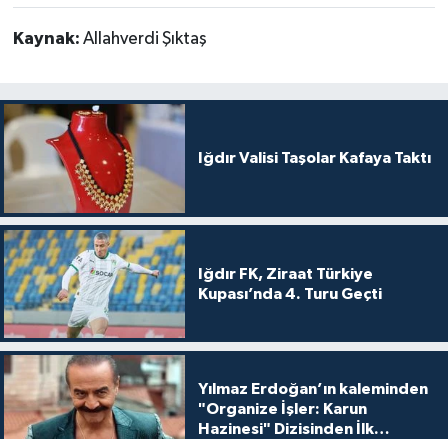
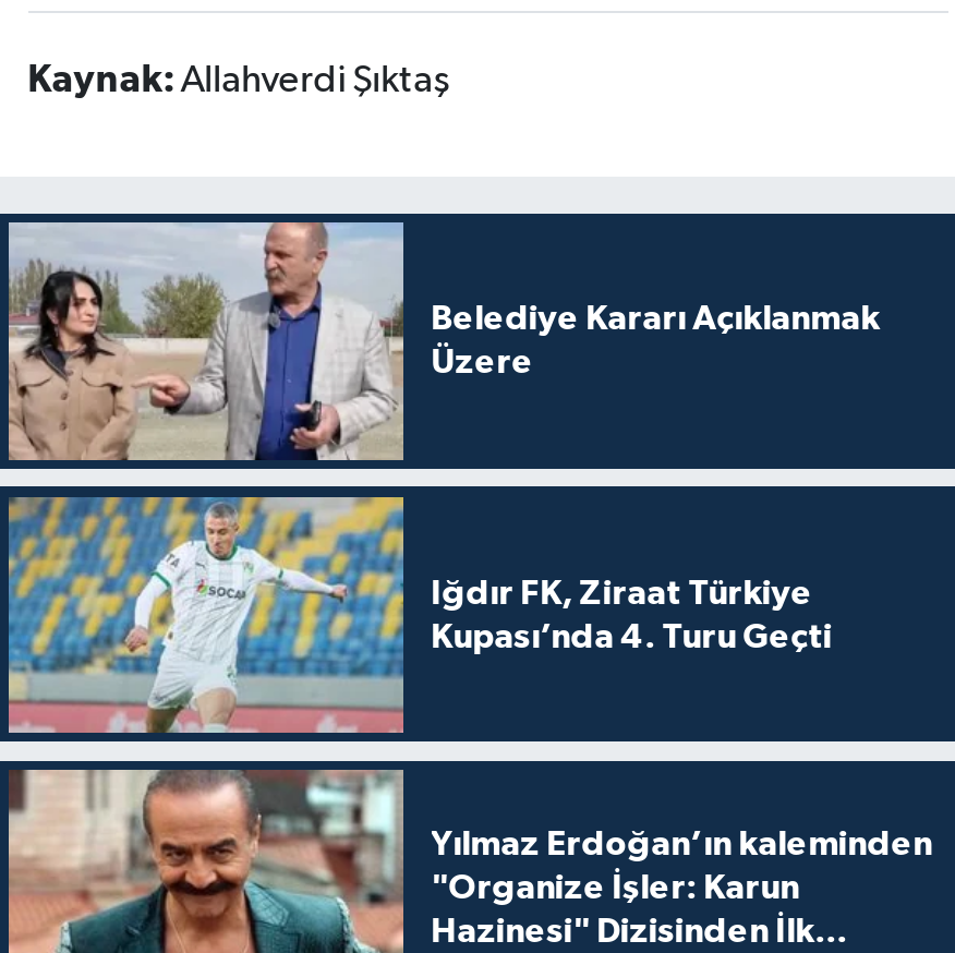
[4,103,431,214] [image] | Iğdır Valisi Taşolar Kafaya Taktı -> [7,220,880,462] [image] | Belediye Kararı Açıklanmak | Üzere

